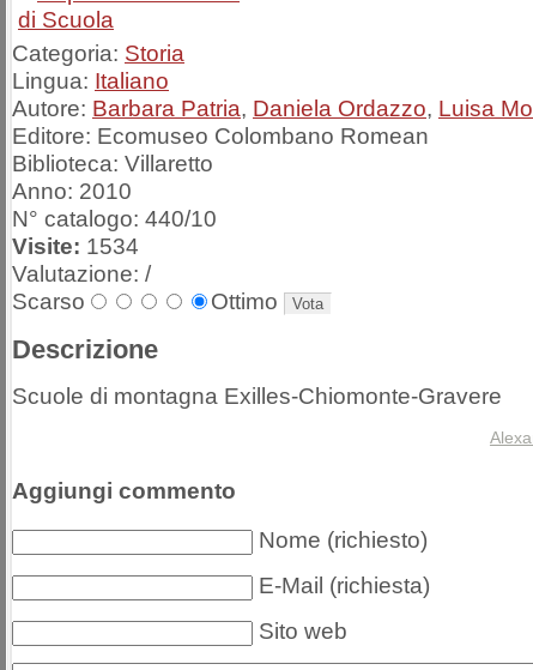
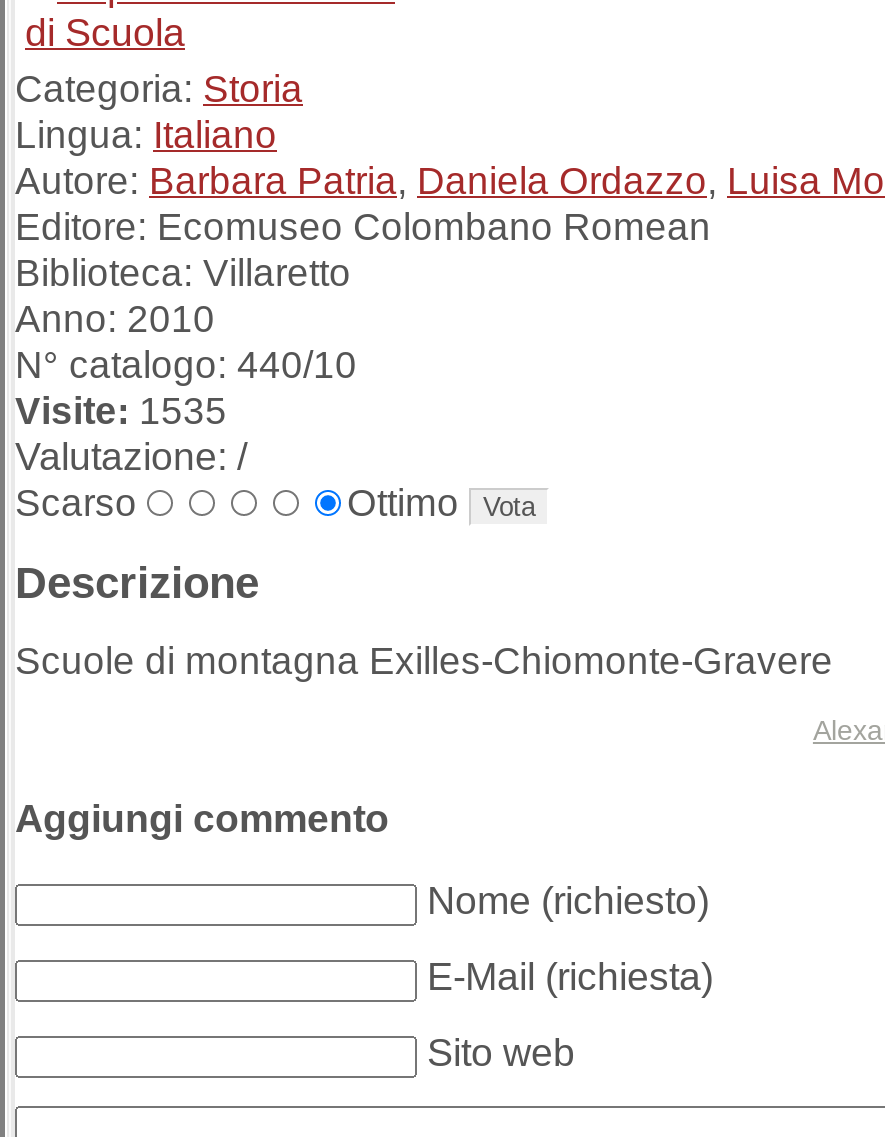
[12,234,139,259] Visite: 1534 -> [15,391,227,433] Visite: 1535

